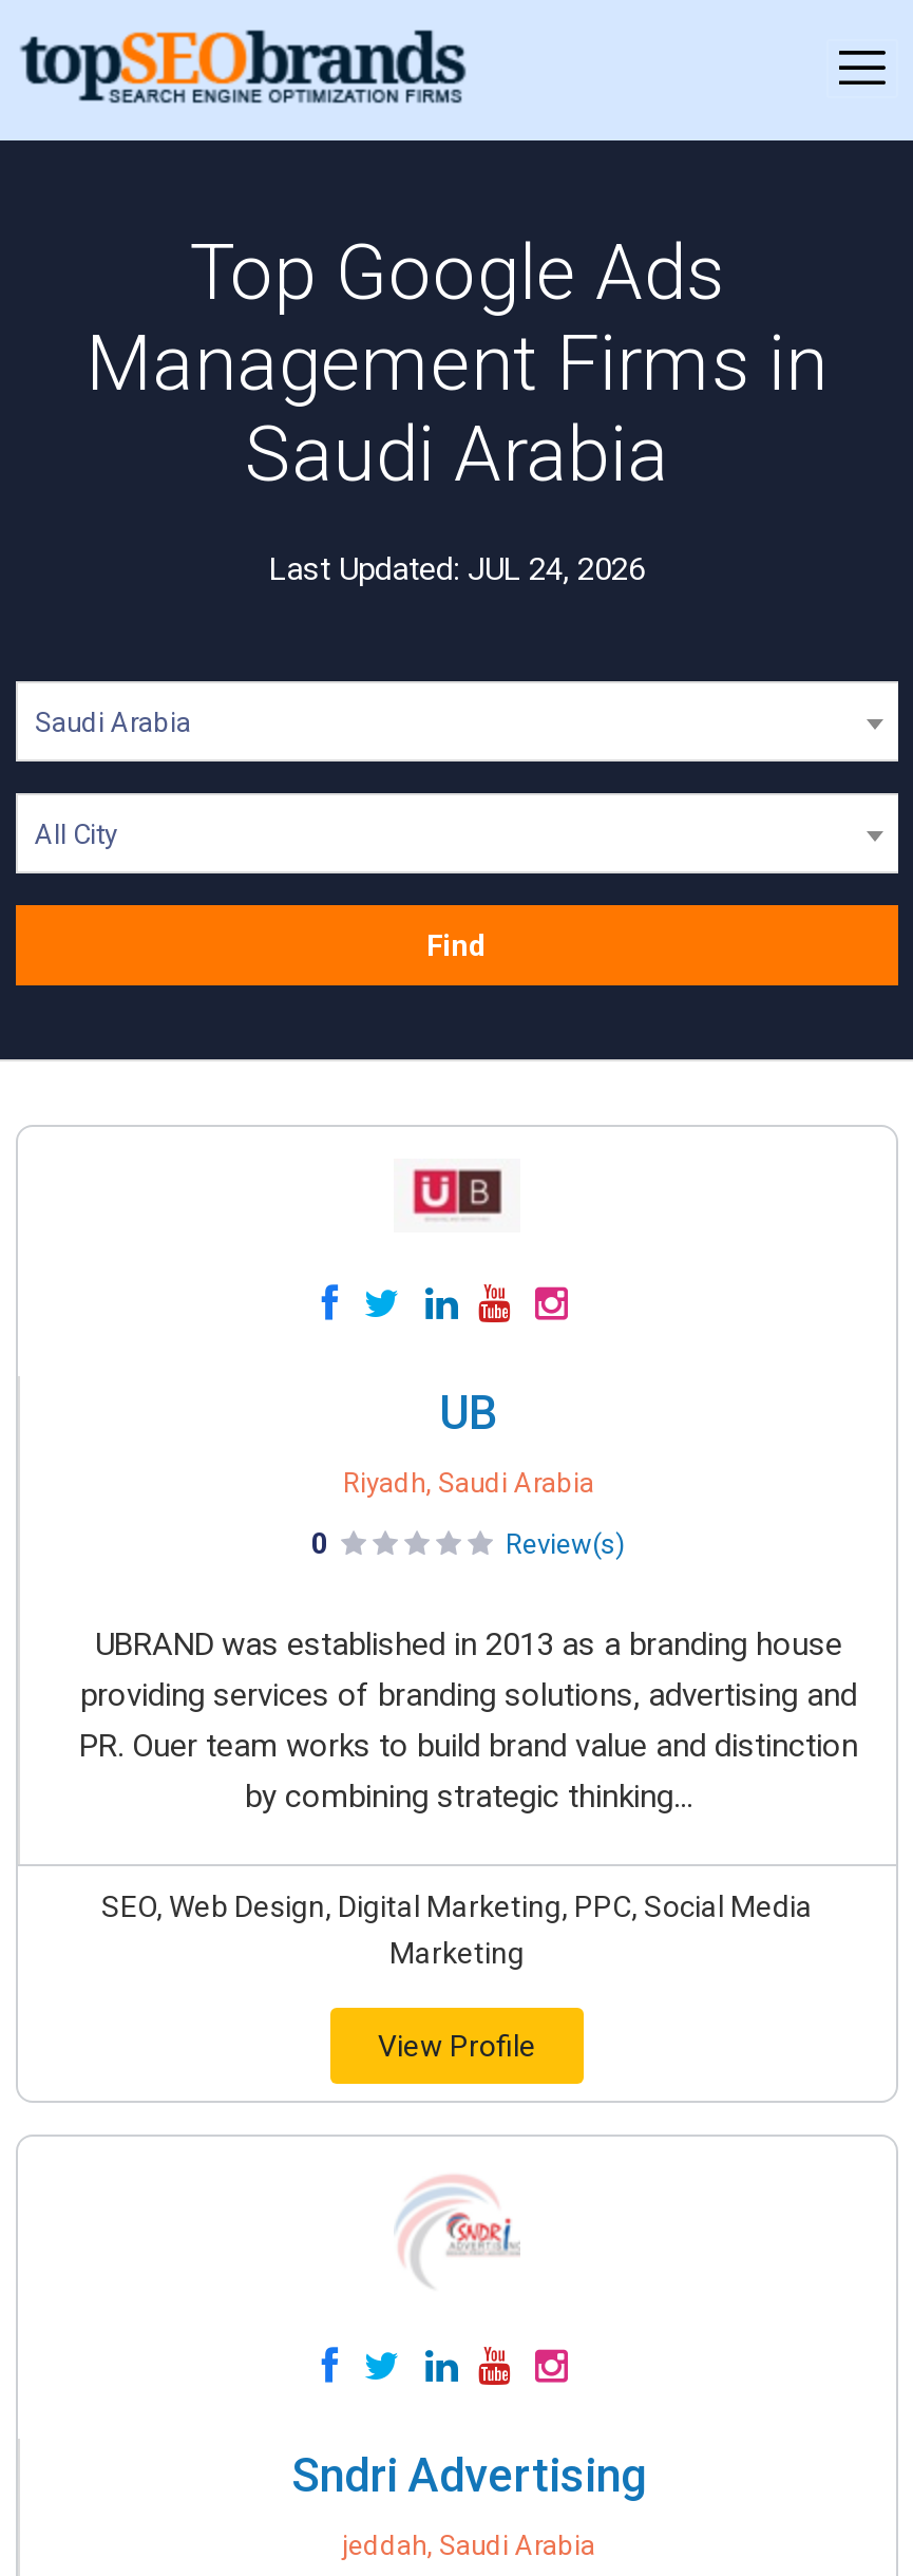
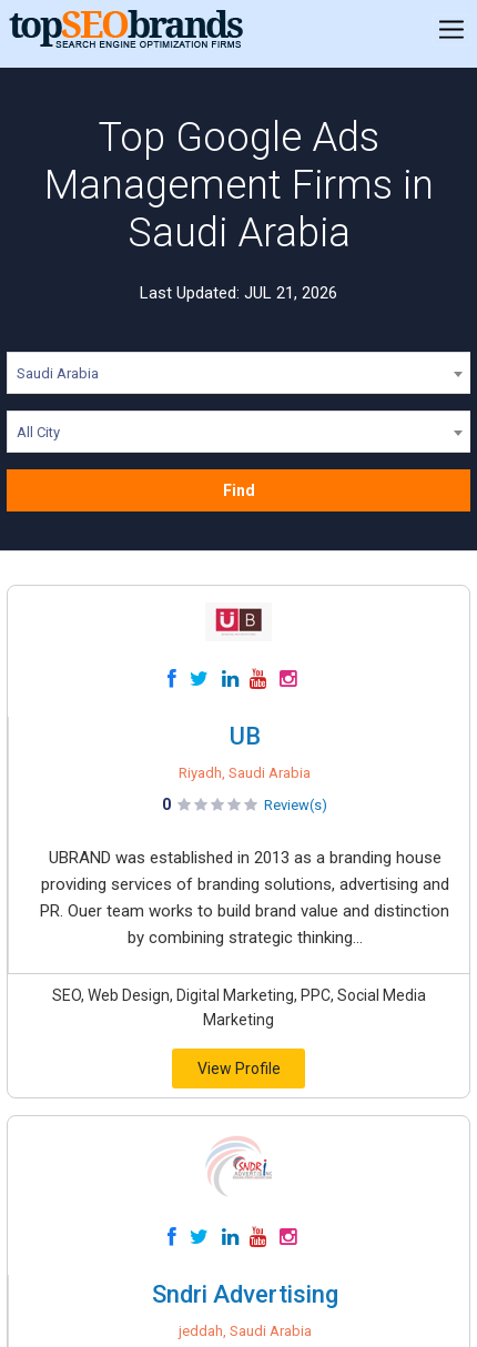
[269,550,645,588] Last Updated: JUL 24, 2026 -> [140,283,337,303] Last Updated: JUL 21, 2026

